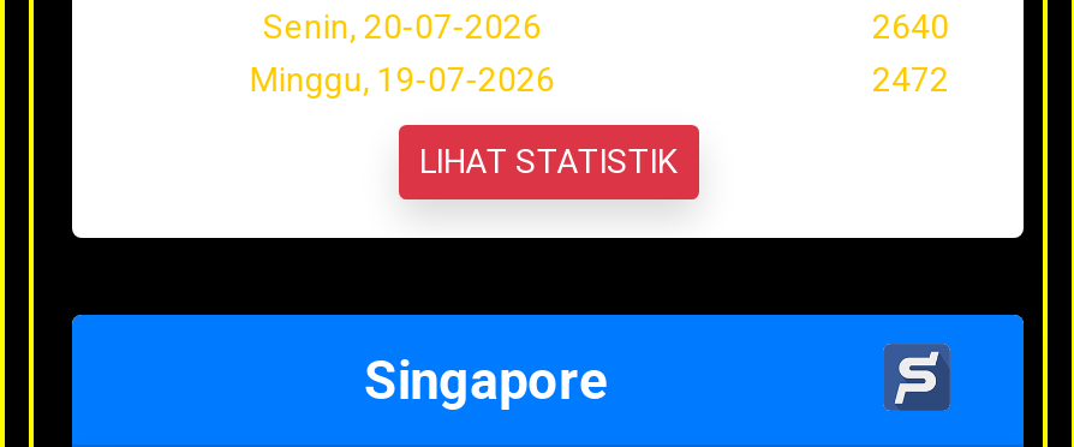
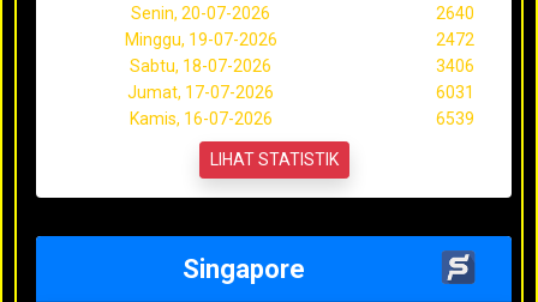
none -> [128,57,474,129] Sabtu, 18-07-2026 | 3406 | Jumat, 17-07-2026 | 6031 | Kamis, 16-07-2026 | 6539

